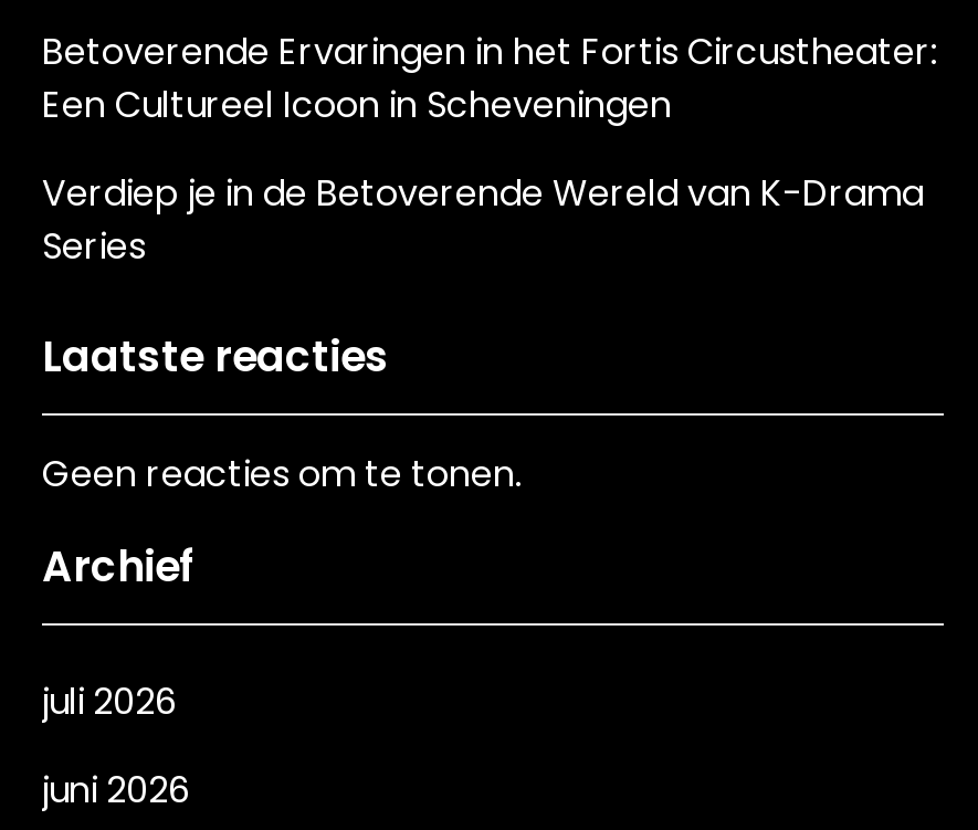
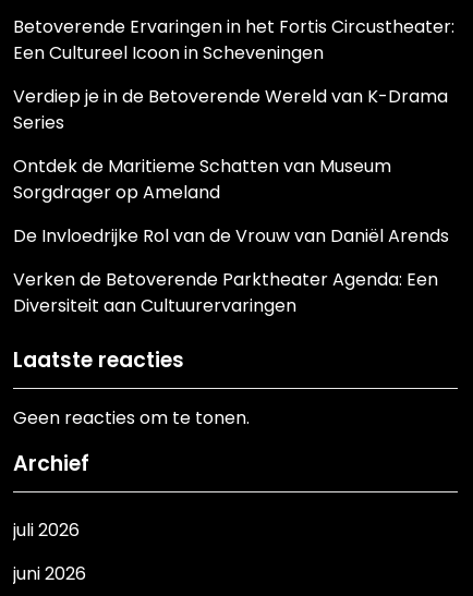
none -> [13,154,449,318] Ontdek de Maritieme Schatten van Museum | Sorgdrager op Ameland | De Invloedrijke Rol van de Vrouw van Daniël Arends | Verken de Betoverende Parktheater Agenda: Een | Diversiteit aan Cultuurervaringen

